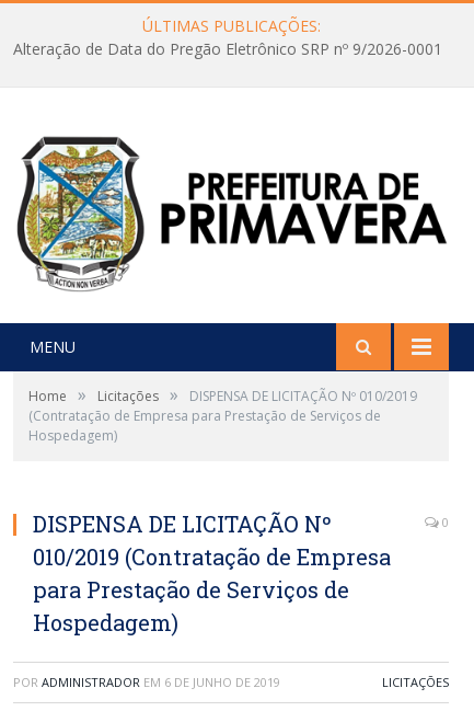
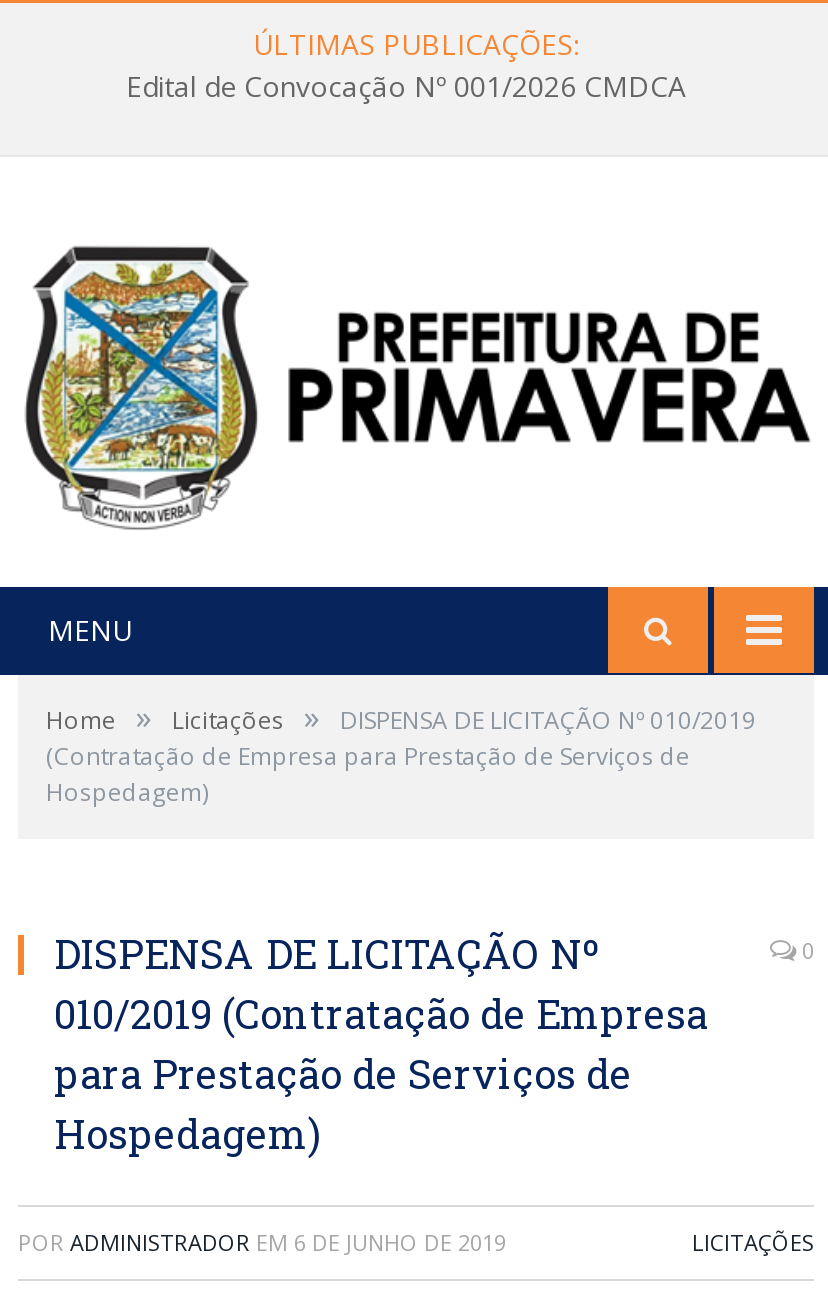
[13,39,442,59] Alteração de Data do Pregão Eletrônico SRP nº 9/2026-0001 -> [126,67,686,105] Edital de Convocação Nº 001/2026 CMDCA

